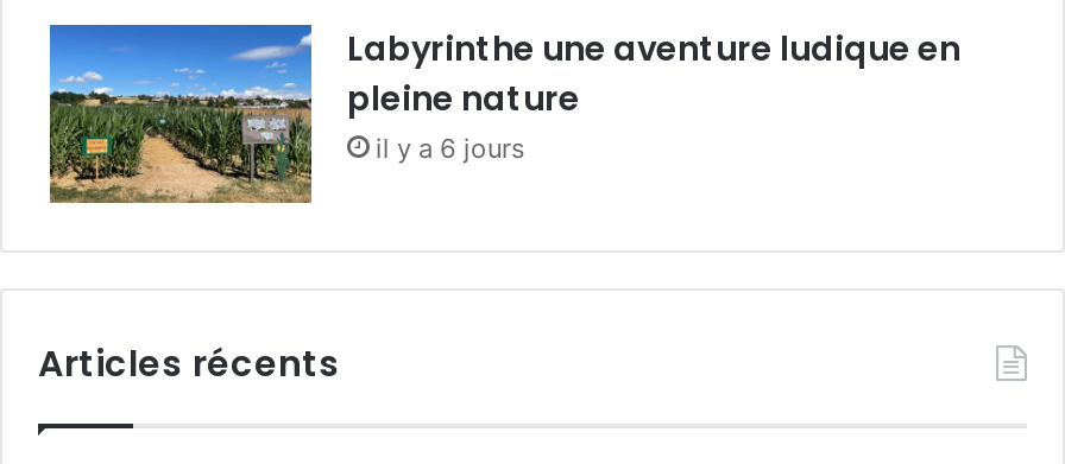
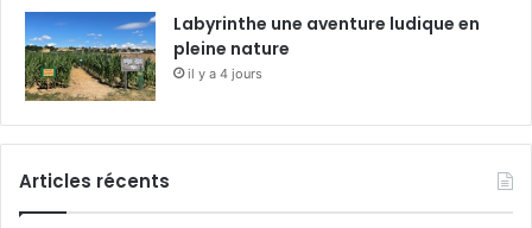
[376,132,525,165] il y a 6 jours -> [188,65,262,82] il y a 4 jours

